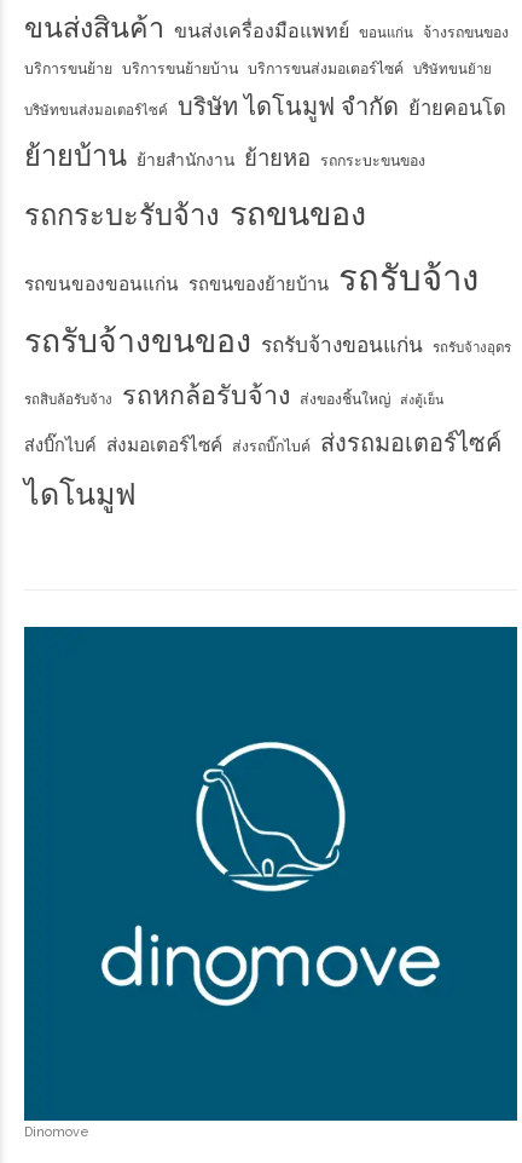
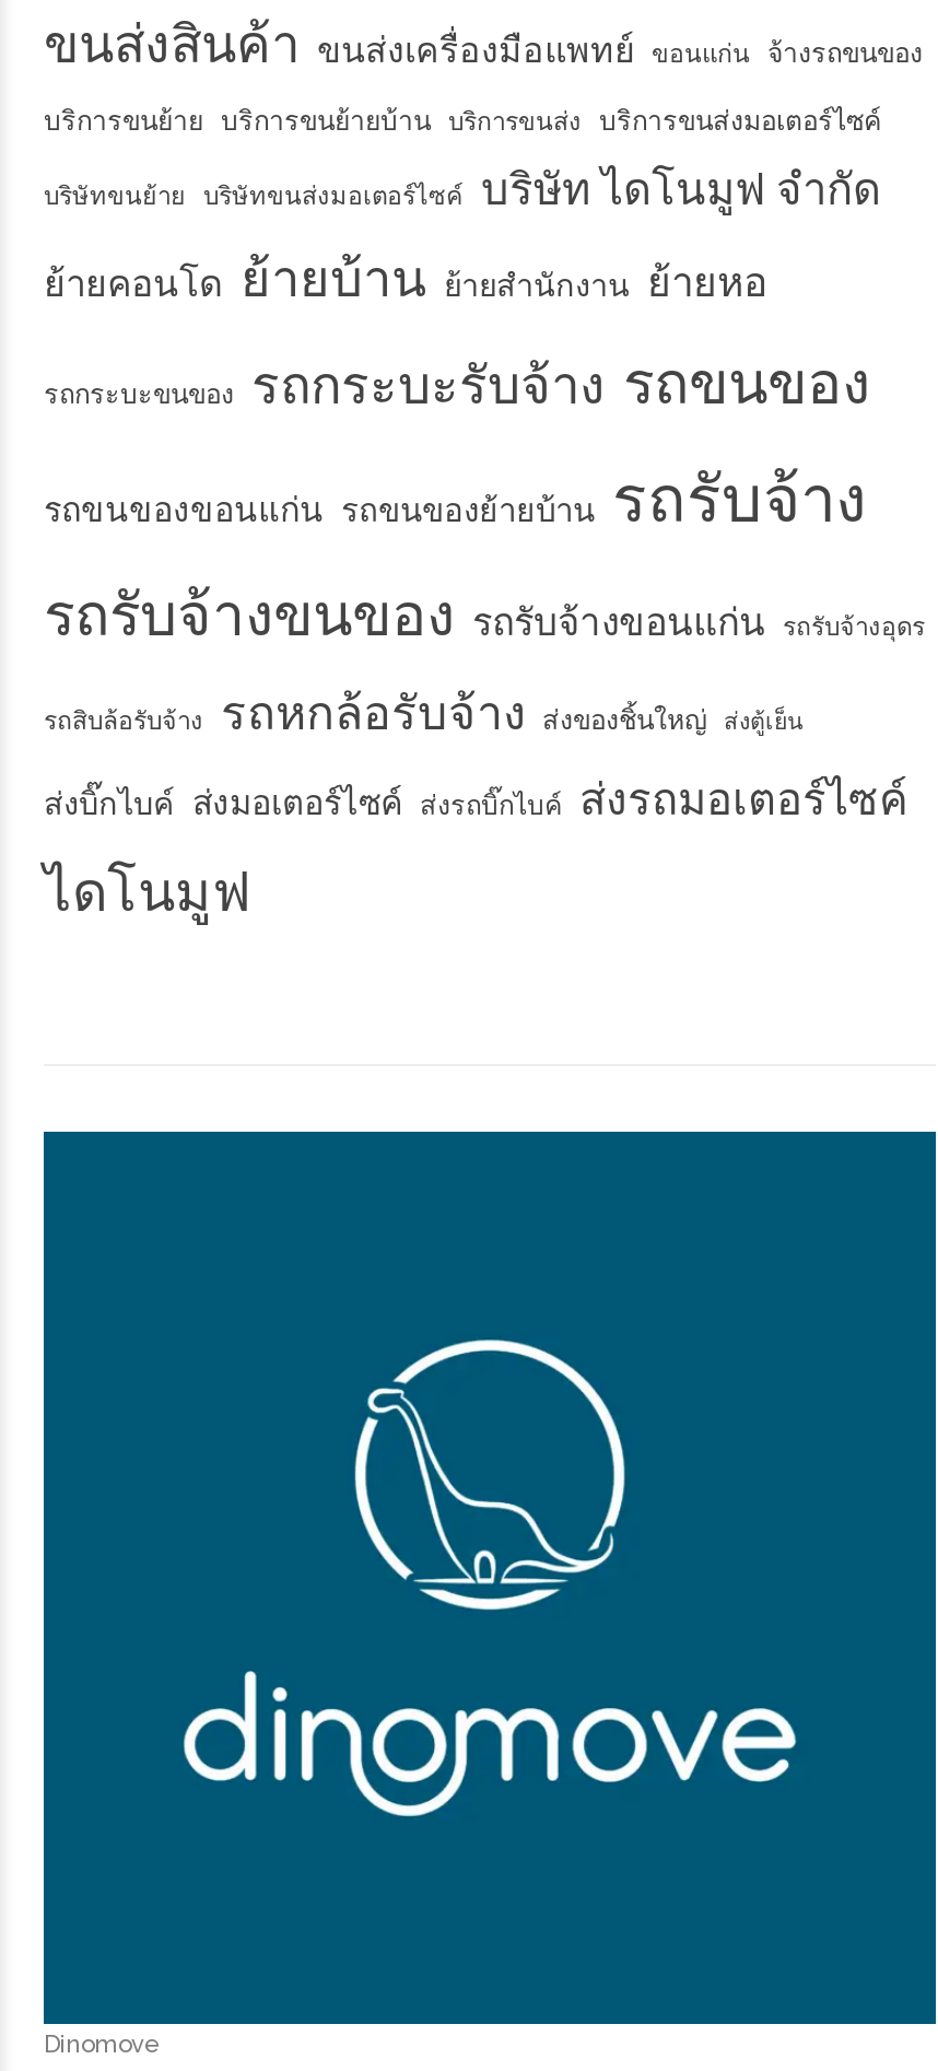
[24,59,492,77] บริการขนย้าย บริการขนย้ายบ้าน บริการขนส่งมอเตอร์ไซค์ บริษัทขนย้าย -> [44,104,881,137] บริการขนย้าย บริการขนย้ายบ้าน บริการขนส่ง บริการขนส่งมอเตอร์ไซค์
[24,92,506,121] บริษัทขนส่งมอเตอร์ไซค์ บริษัท ไดโนมูฟ จำกัด ย้ายคอนโด -> [44,163,881,215] บริษัทขนย้าย บริษัทขนส่งมอเตอร์ไซค์ บริษัท ไดโนมูฟ จำกัด
[24,139,425,173] ย้ายบ้าน ย้ายสำนักงาน ย้ายหอ รถกระบะขนของ -> [44,248,767,309] ย้ายคอนโด ย้ายบ้าน ย้ายสำนักงาน ย้ายหอ
[24,195,366,232] รถกระบะรับจ้าง รถขนของ -> [44,349,870,417] รถกระบะขนของ รถกระบะรับจ้าง รถขนของ

